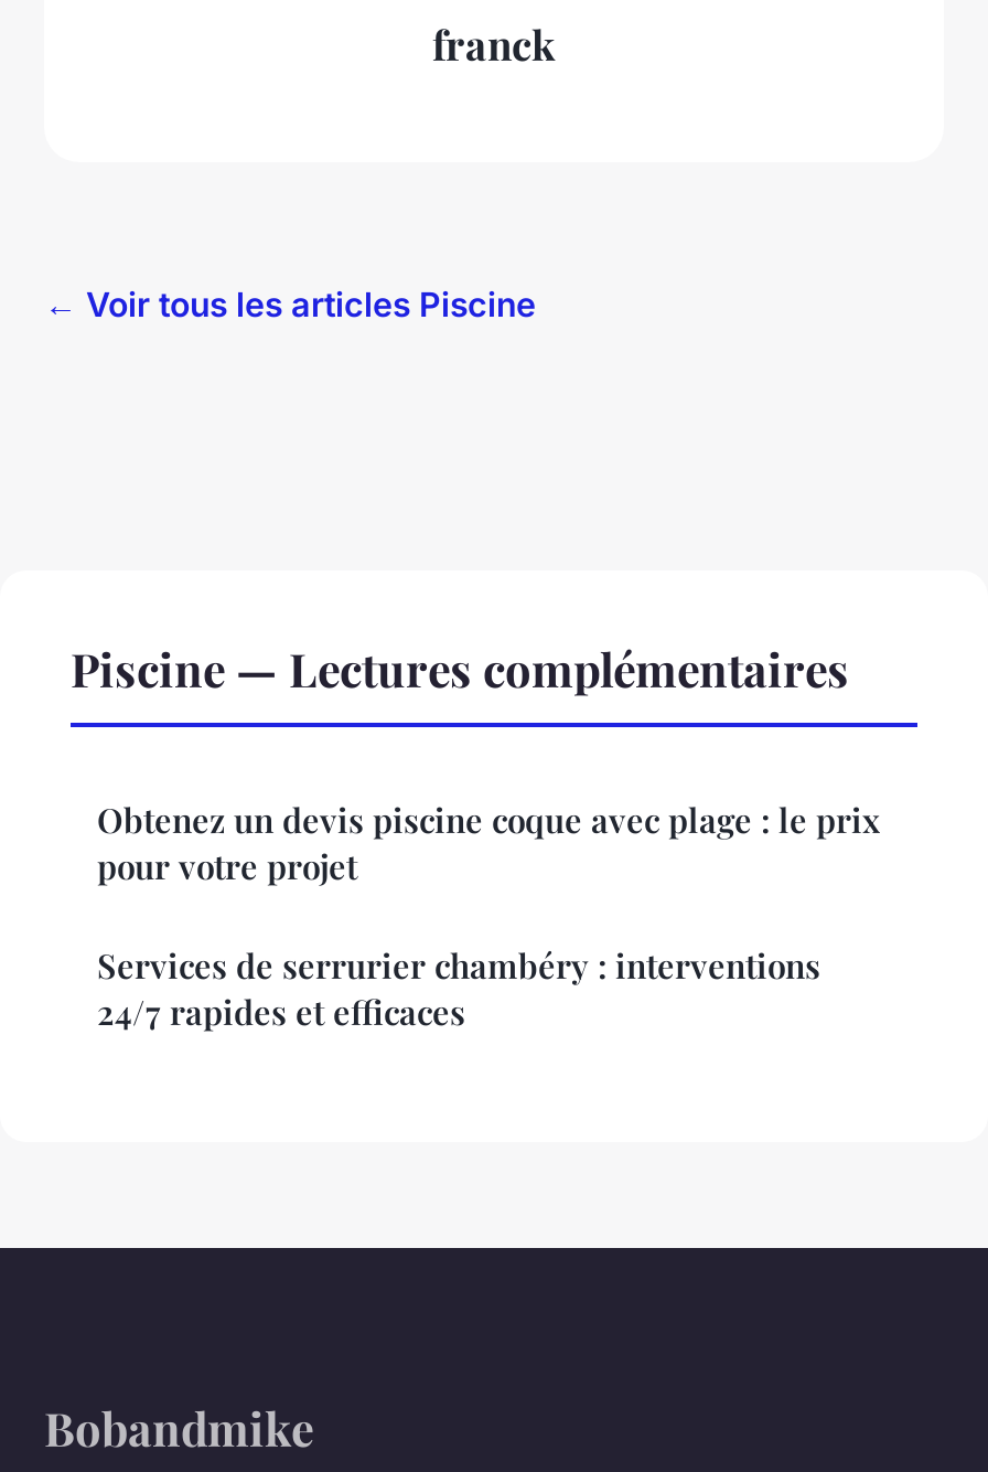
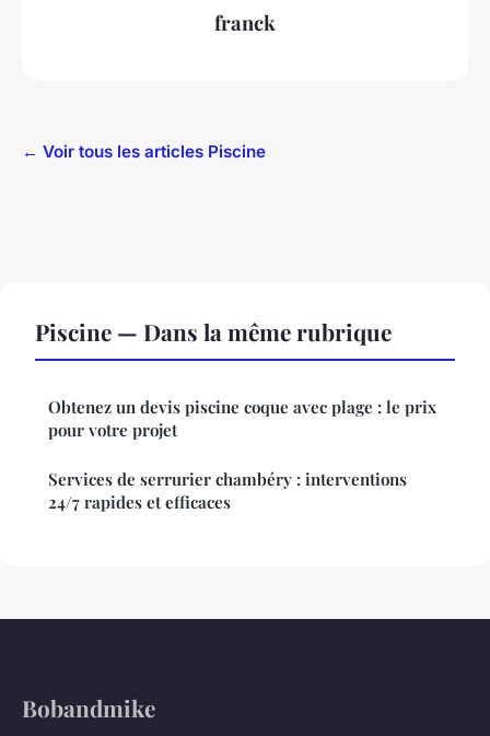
[71,637,849,699] Piscine — Lectures complémentaires -> [35,316,392,347] Piscine — Dans la même rubrique

